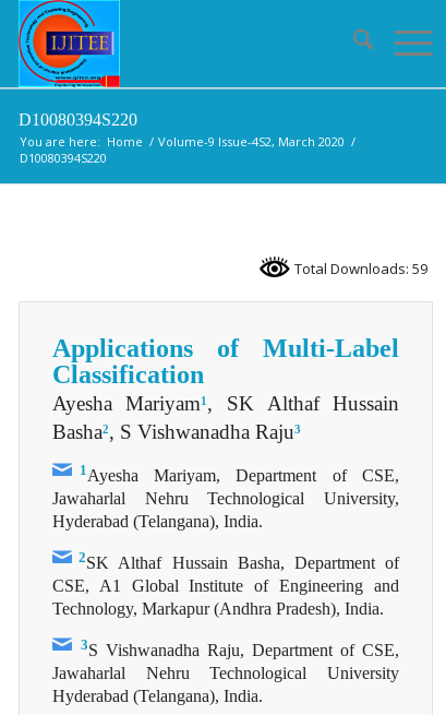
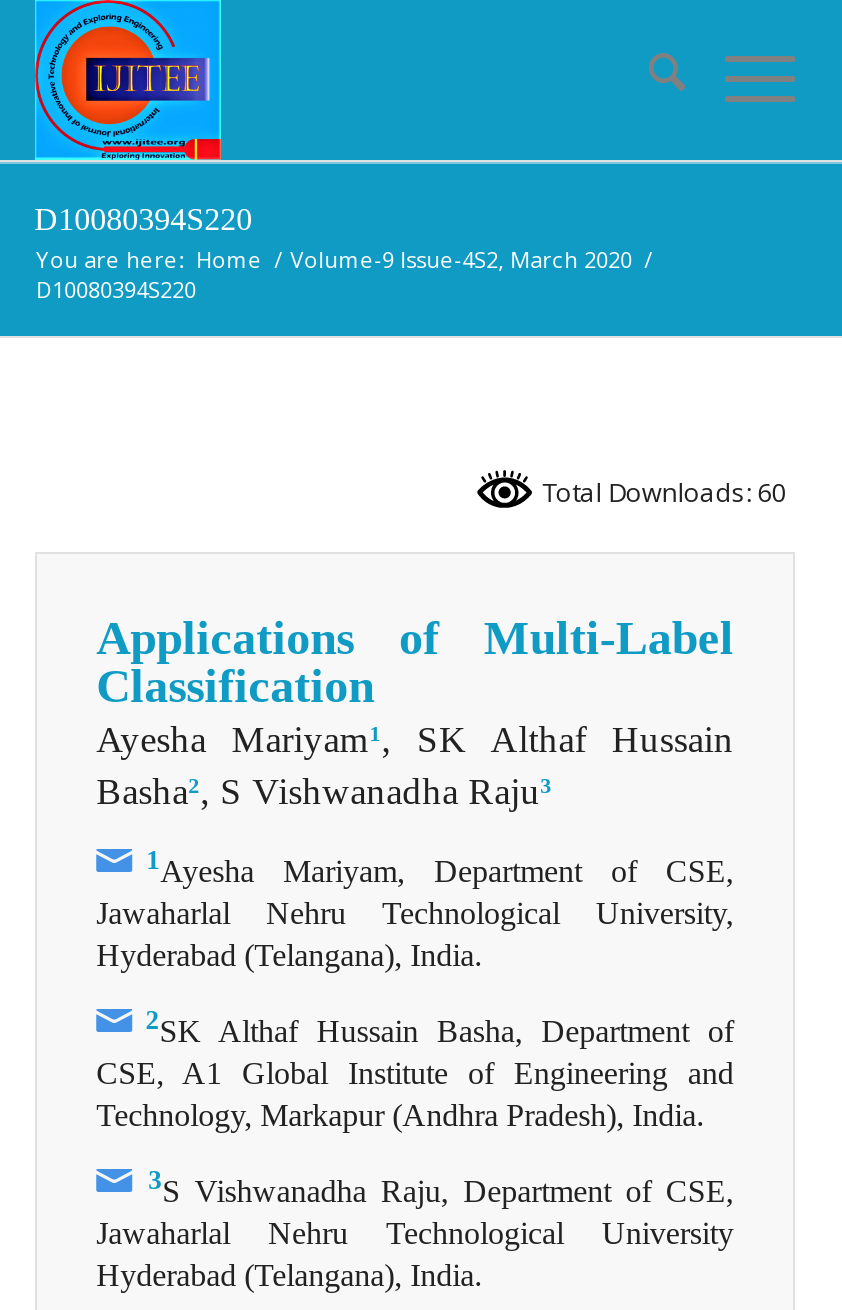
[292,259,428,278] Total Downloads: 59 -> [536,474,786,510] Total Downloads: 60

